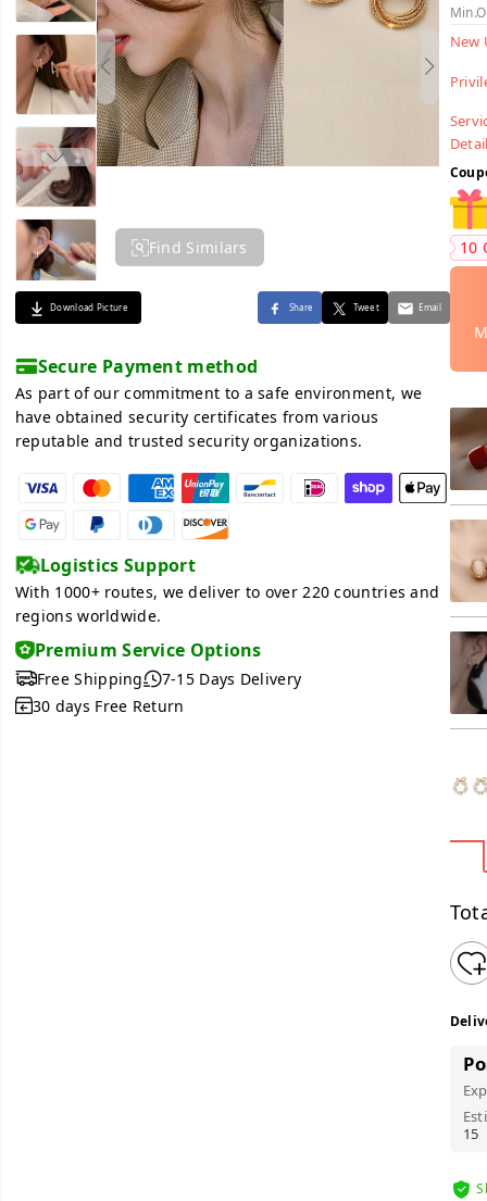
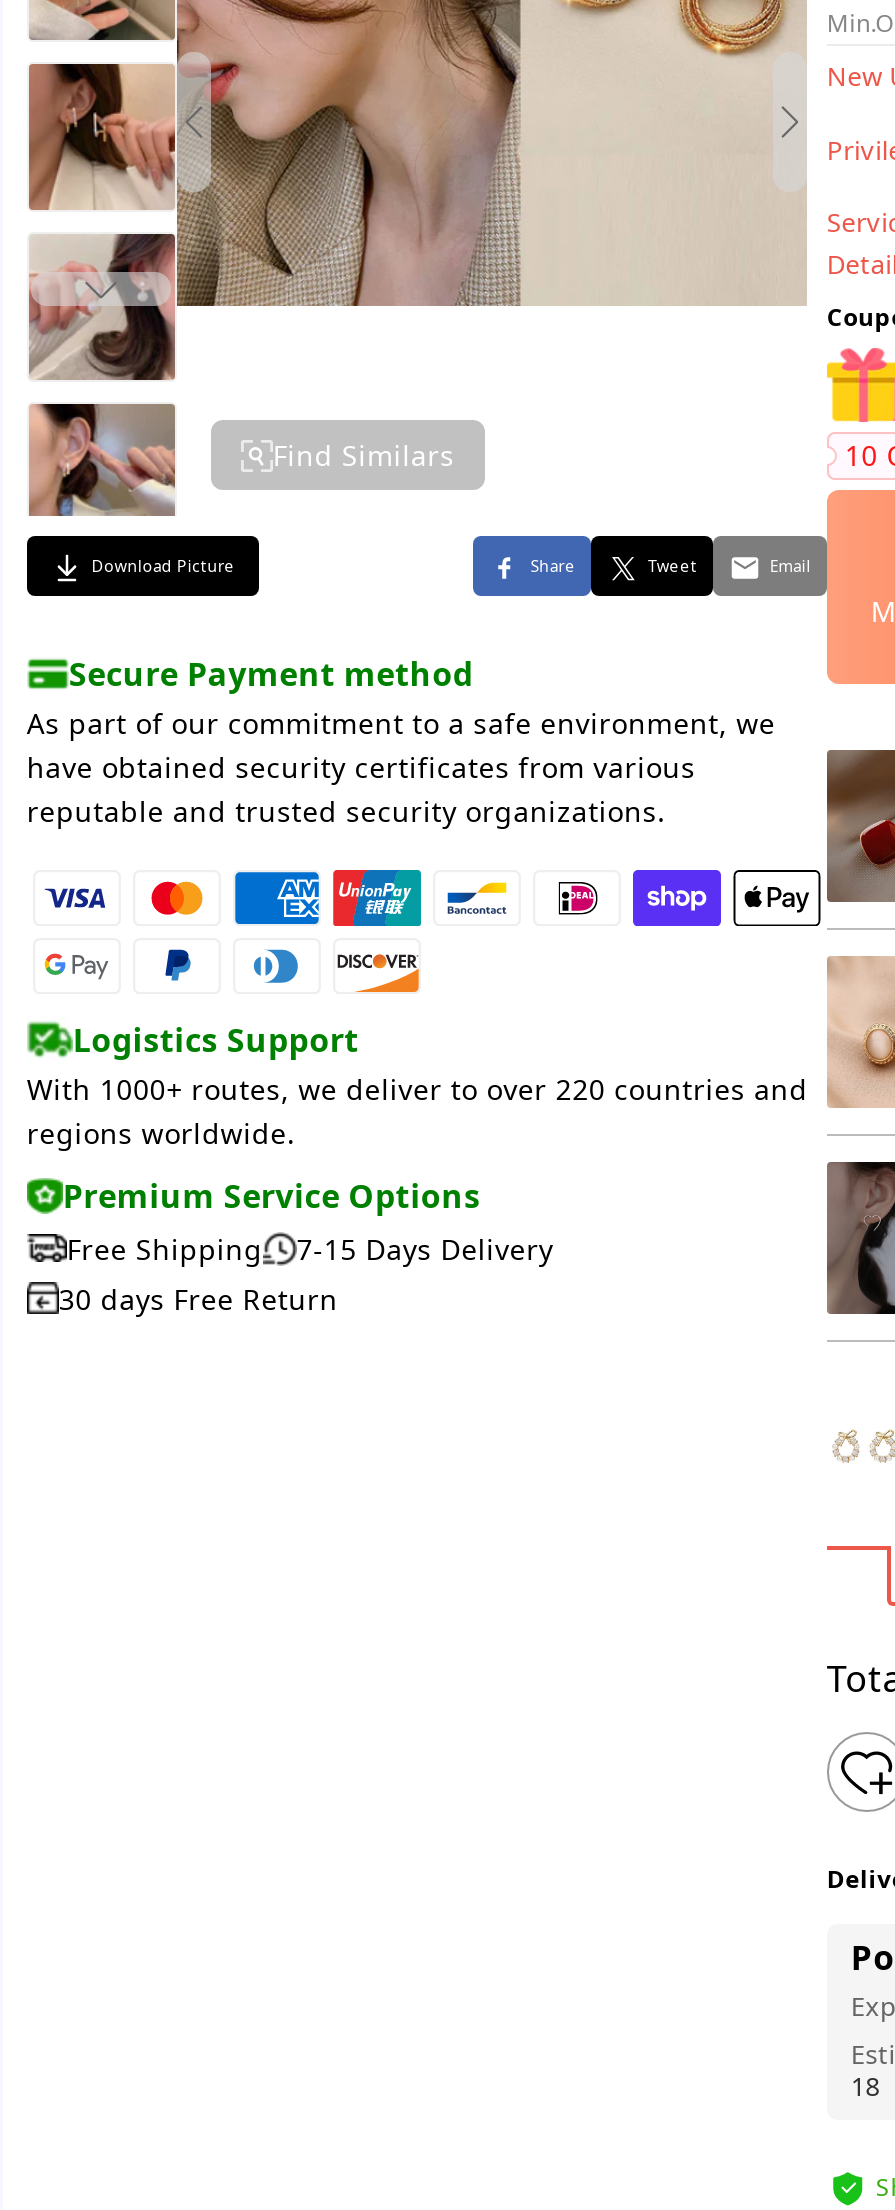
[463,1124,479,1143] 15 -> [851,2067,880,2103] 18

